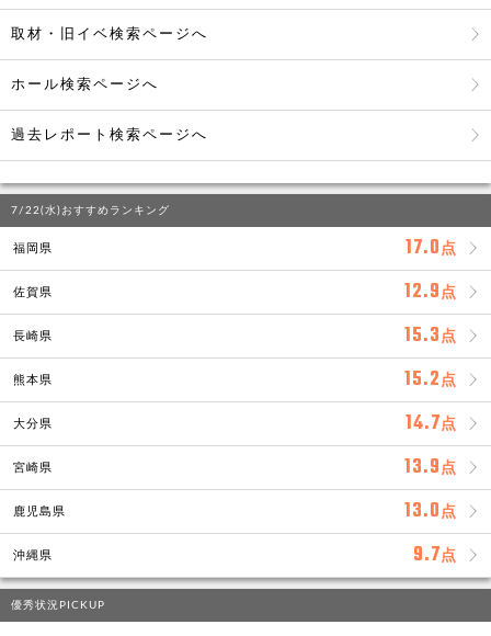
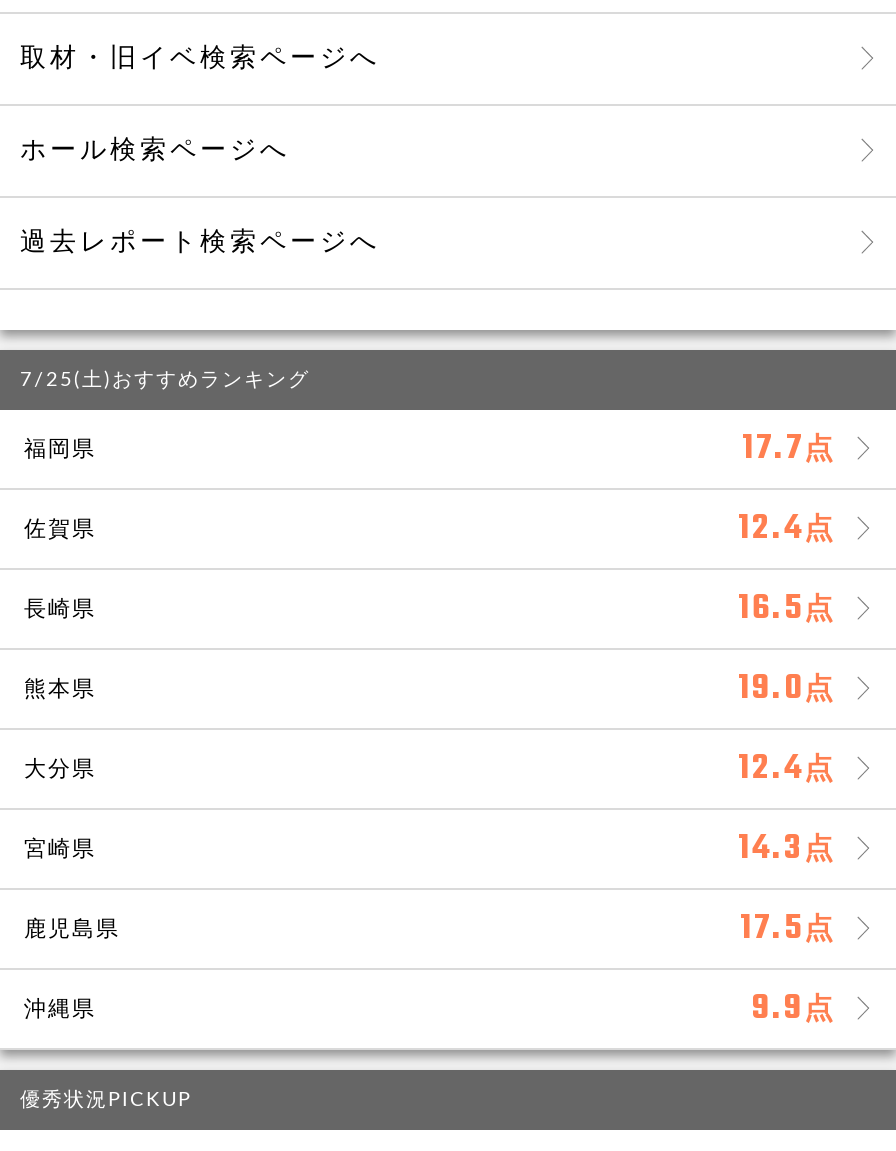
[11,205,170,216] 7/22(水)おすすめランキング -> [20,369,310,389] 7/25(土)おすすめランキング
[406,233,457,263] 17.0点 -> [742,421,834,475] 17.7点
[404,277,457,307] 12.9点 -> [738,501,834,555] 12.4点
[404,321,457,350] 15.3点 -> [738,581,834,635] 16.5点
[404,365,457,394] 15.2点 -> [738,661,834,715] 19.0点
[406,409,457,438] 14.7点 -> [738,741,834,795] 12.4点
[404,452,457,482] 13.9点 -> [738,821,834,875] 14.3点
[404,496,457,526] 13.0点 -> [740,901,834,955] 17.5点
[413,540,457,570] 9.7点 -> [752,981,834,1035] 9.9点

